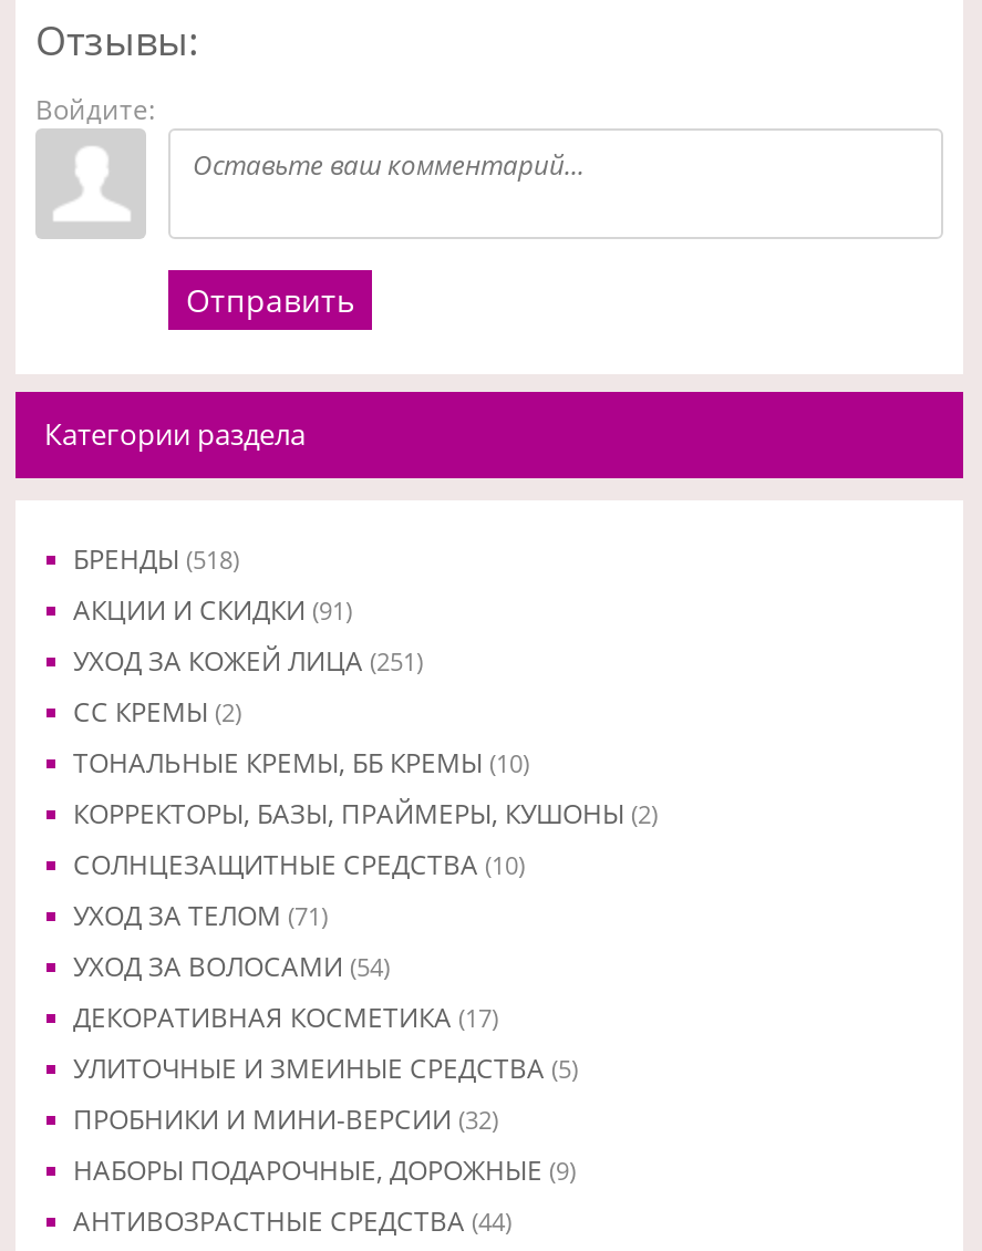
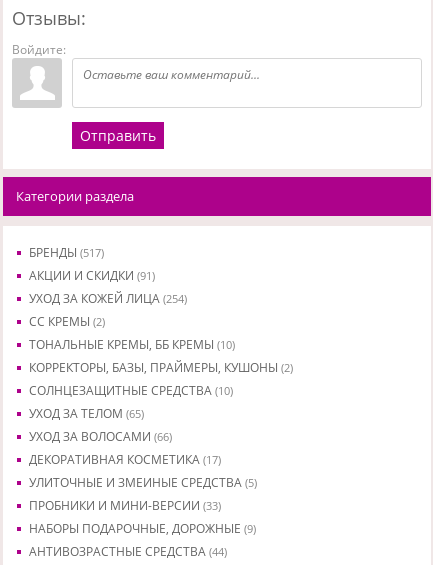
[73,540,239,578] БРЕНДЫ (518) -> [29,244,104,261] БРЕНДЫ (517)
[73,642,423,680] УХОД ЗА КОЖЕЙ ЛИЦА (251) -> [29,290,187,307] УХОД ЗА КОЖЕЙ ЛИЦА (254)
[73,897,328,934] УХОД ЗА ТЕЛОМ (71) -> [29,405,144,422] УХОД ЗА ТЕЛОМ (65)
[73,948,390,985] УХОД ЗА ВОЛОСАМИ (54) -> [29,428,172,445] УХОД ЗА ВОЛОСАМИ (66)
[73,1100,498,1138] ПРОБНИКИ И МИНИ-ВЕРСИИ (32) -> [29,497,221,514] ПРОБНИКИ И МИНИ-ВЕРСИИ (33)

